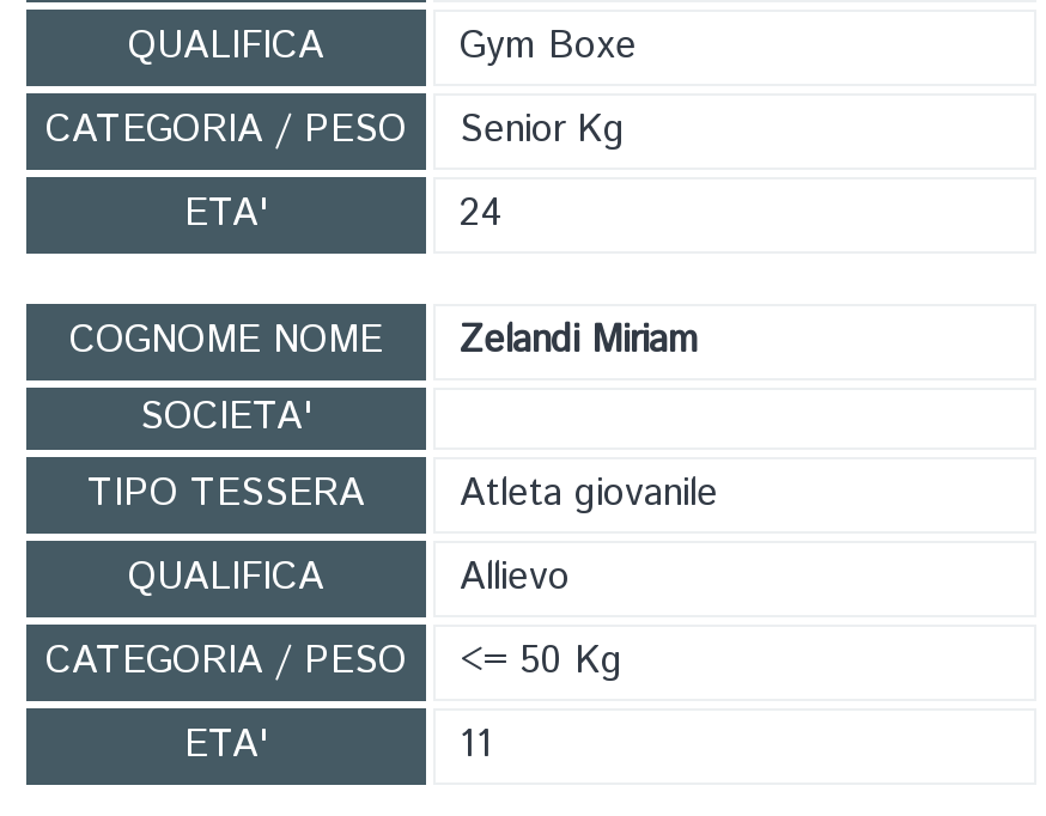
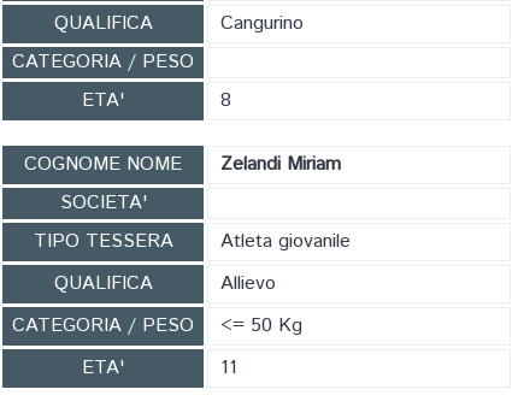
[460,19,637,74] Gym Boxe -> [220,10,304,37] Cangurino
[460,103,625,158] Senior Kg -> none
[460,187,505,242] 24 -> [220,87,231,114] 8

